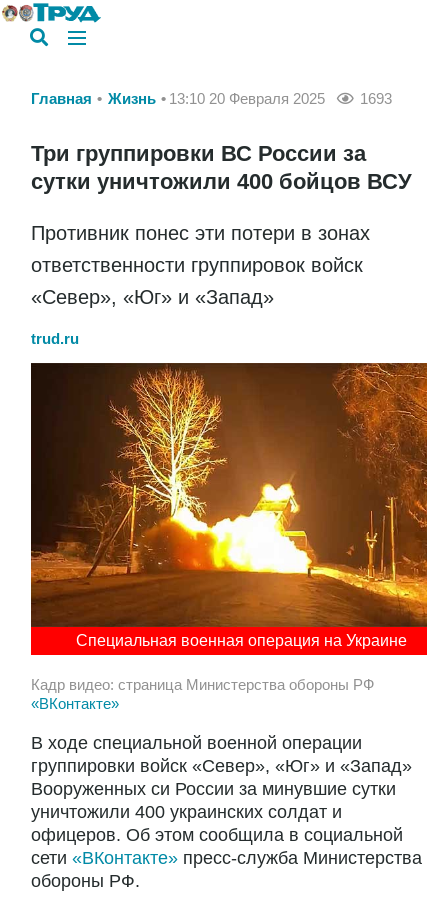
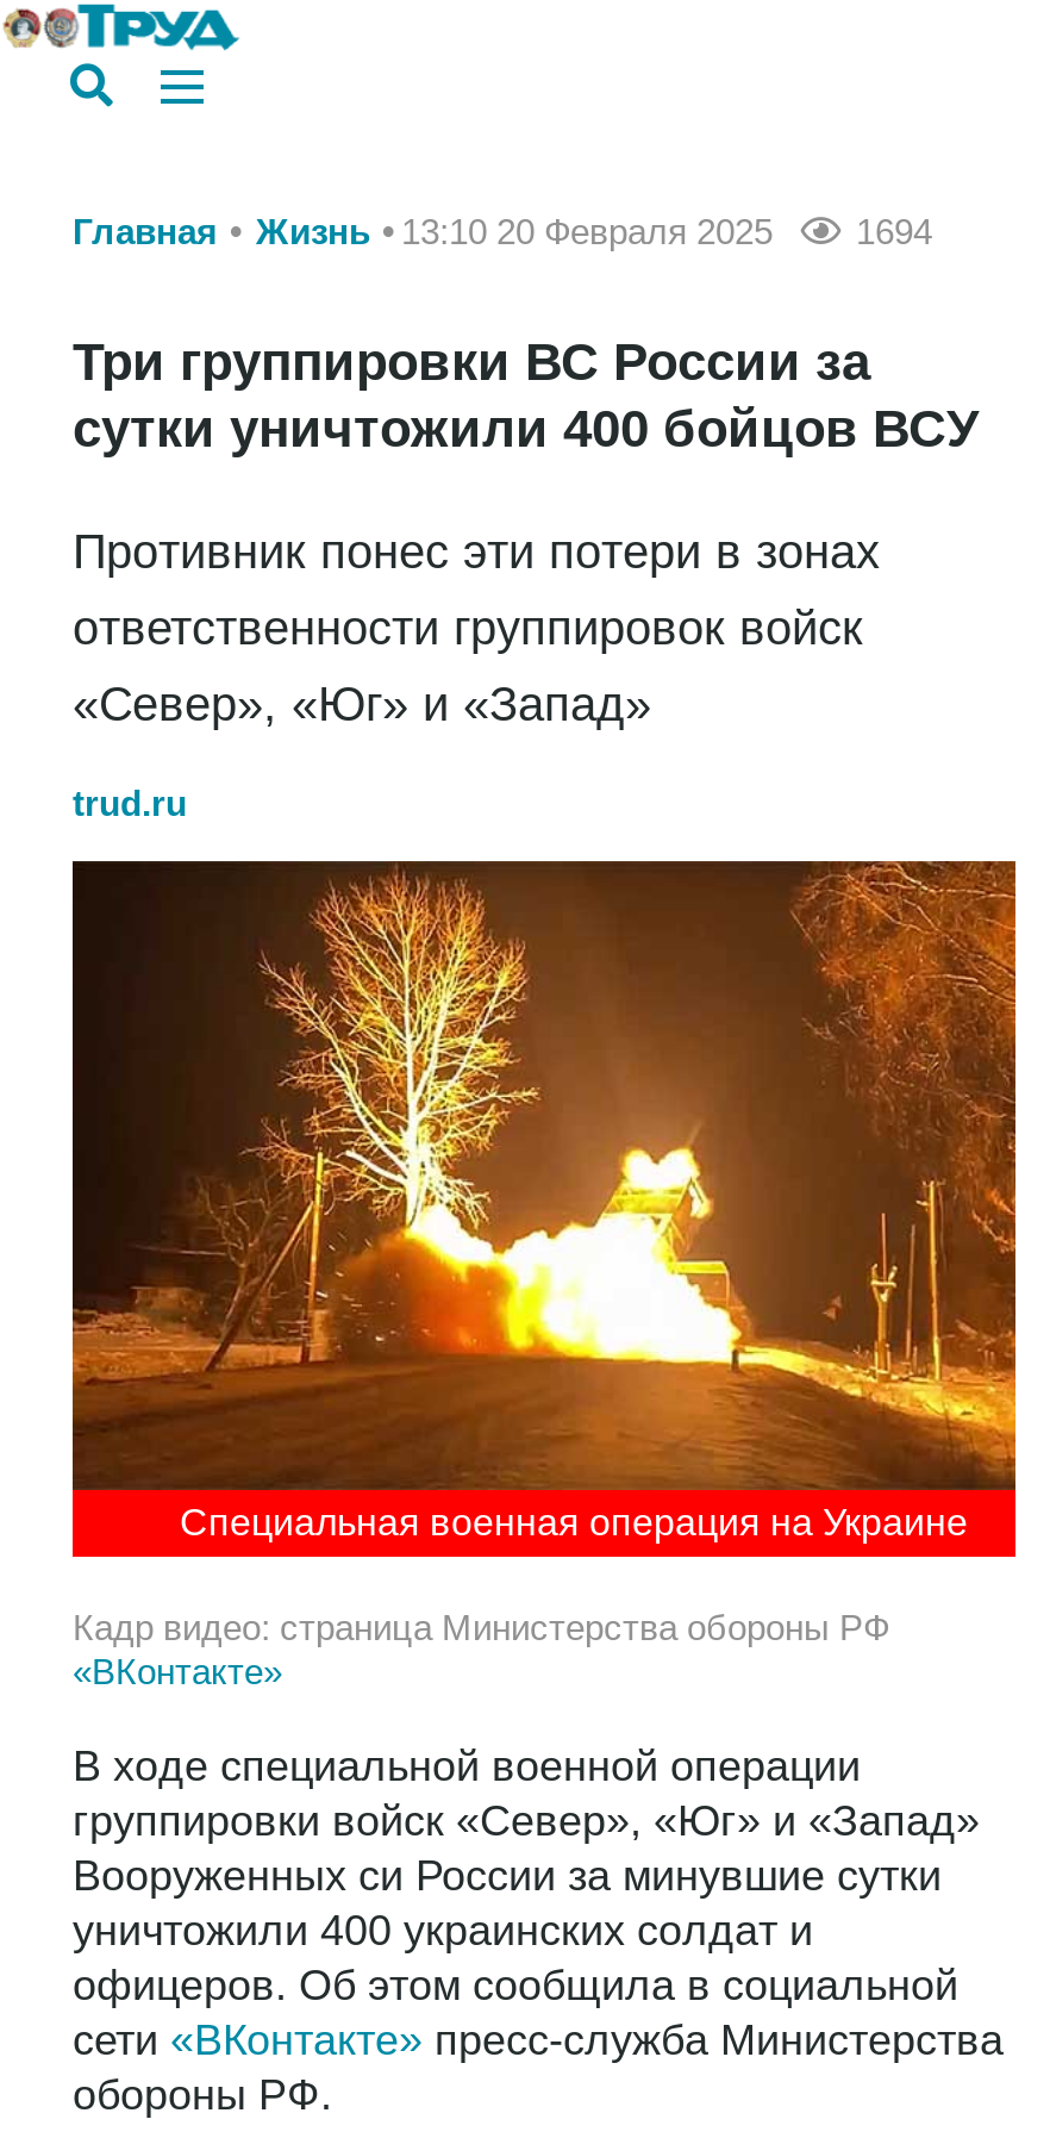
[360,90,392,107] 1693 -> [856,211,932,251] 1694

